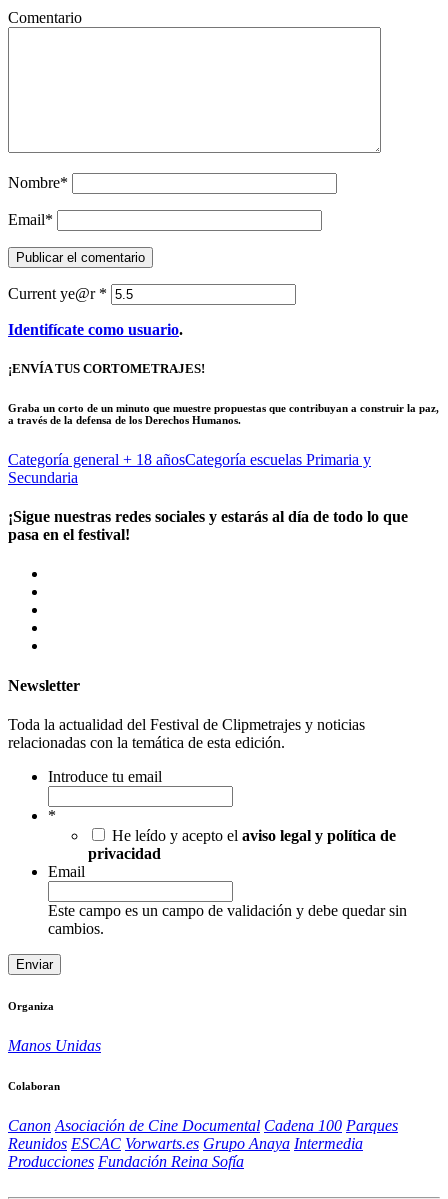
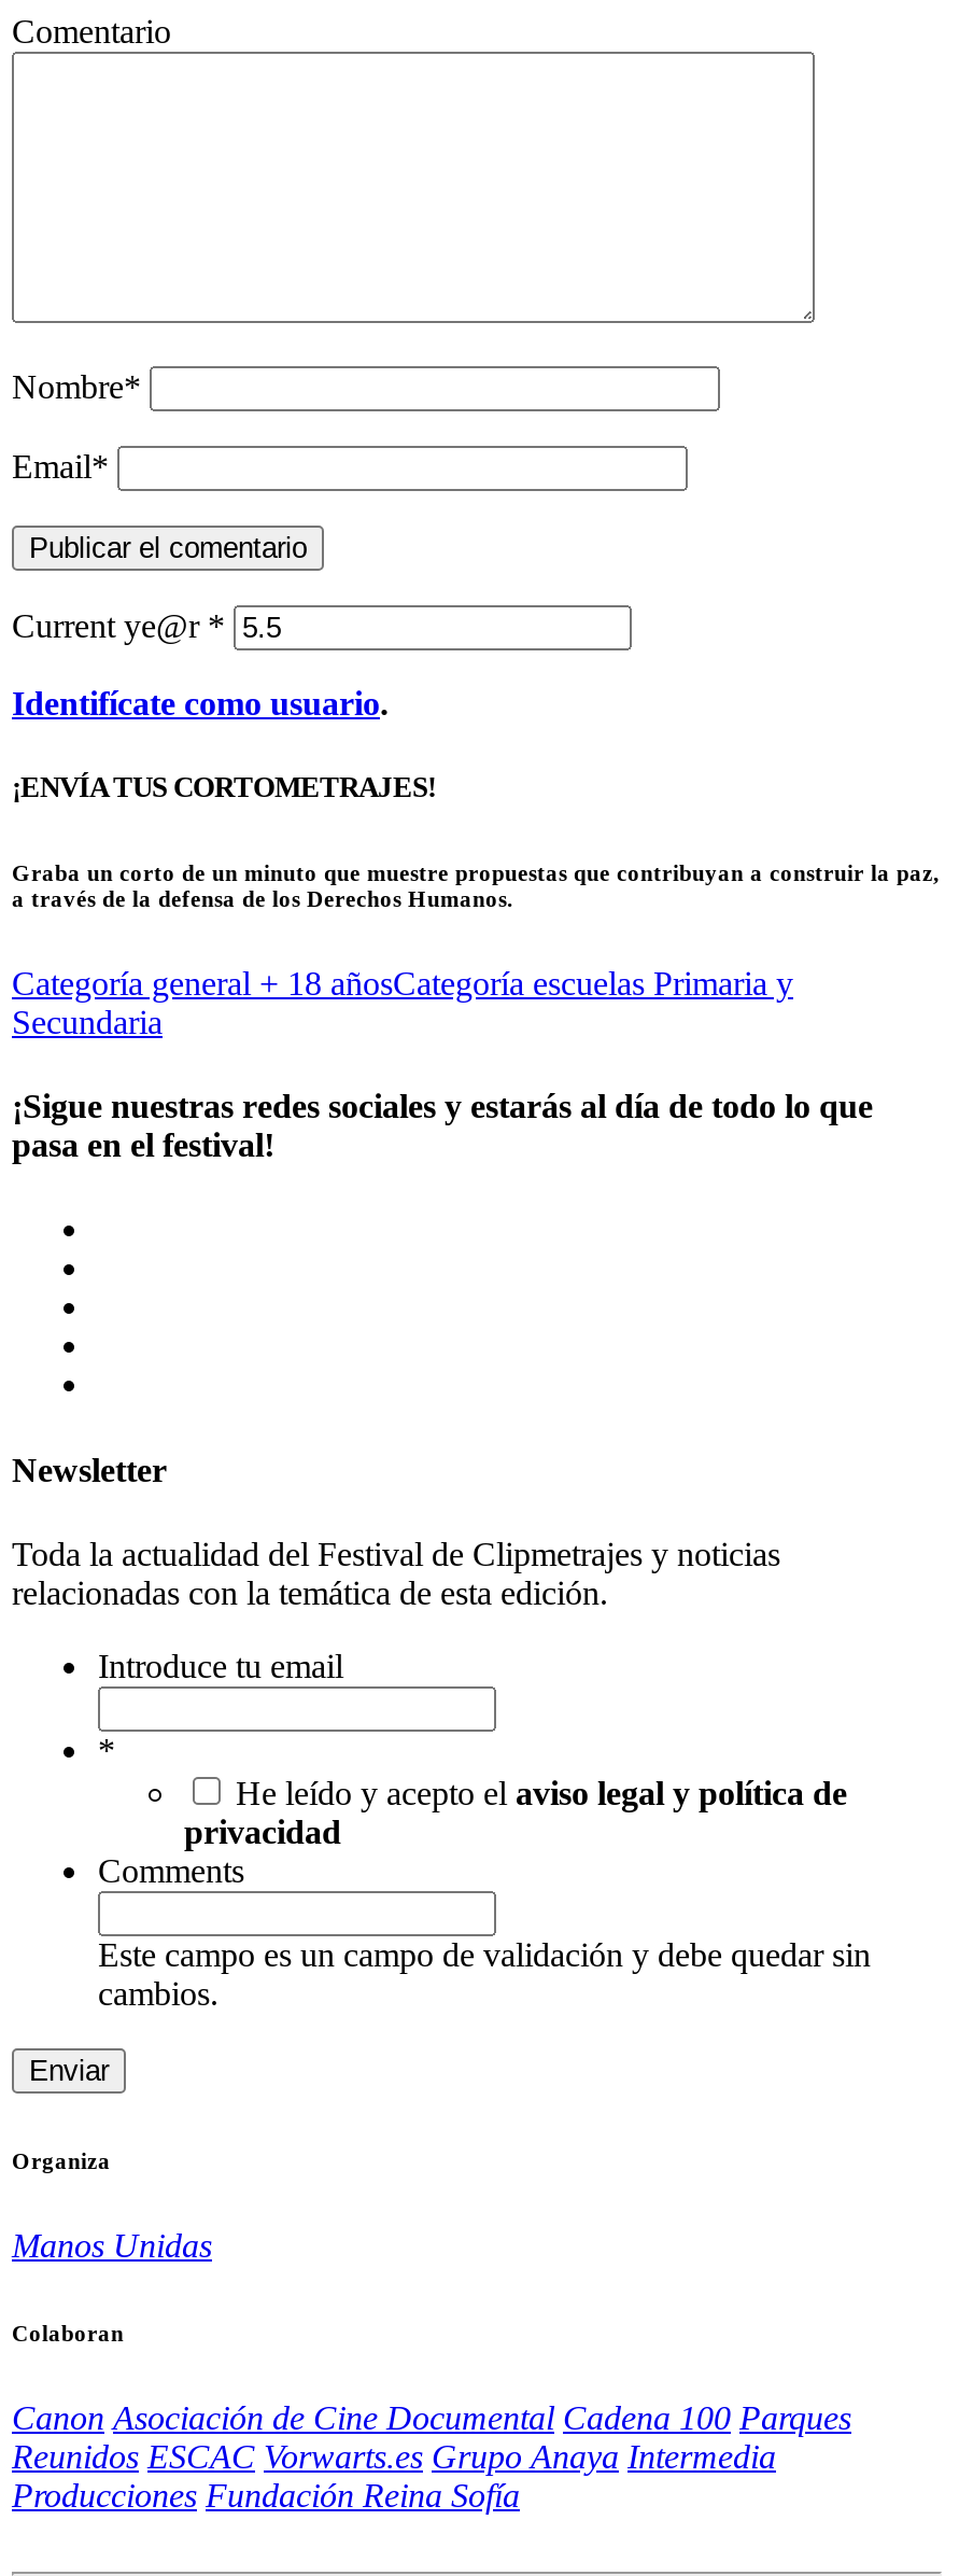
[48,863,85,880] Email -> [98,1852,244,1888] Comments

